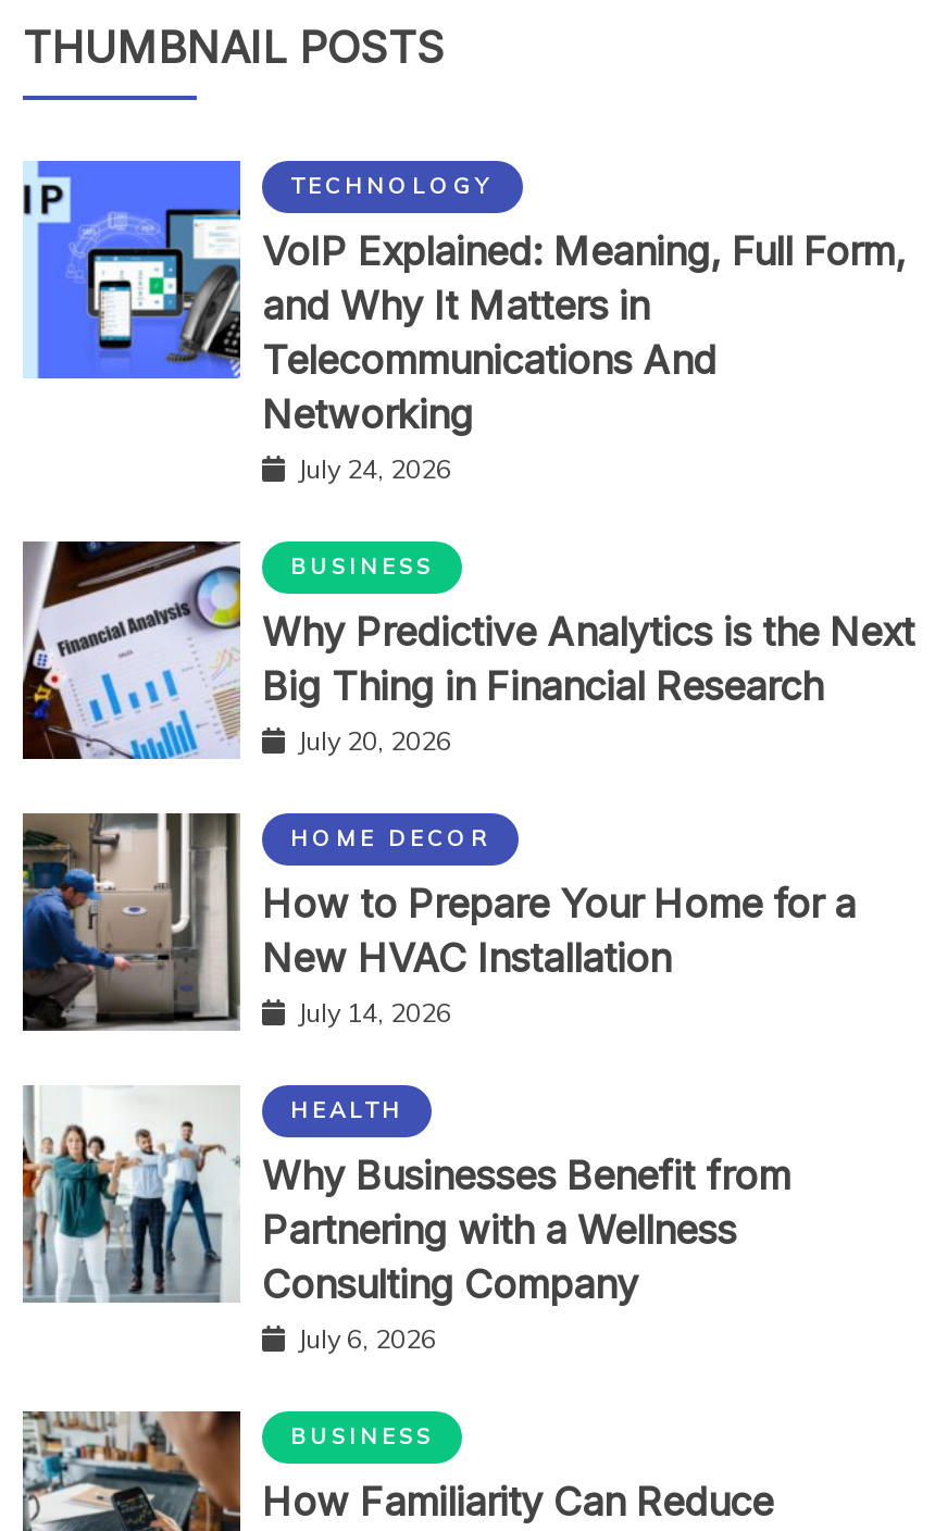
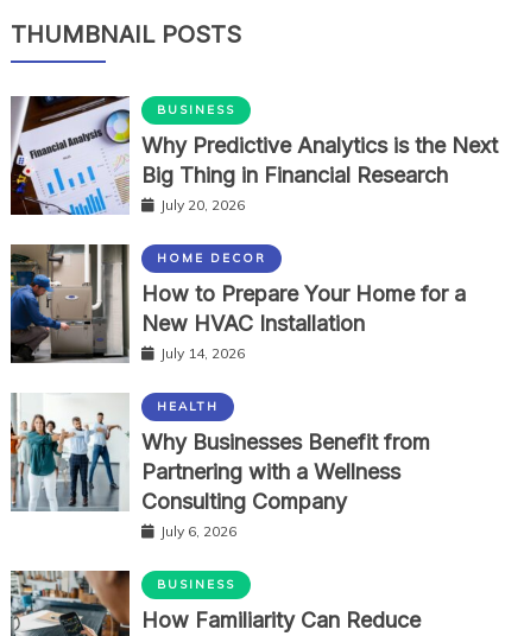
[23,159,906,485] [image] | TECHNOLOGY | VoIP Explained: Meaning, Full Form, | and Why It Matters in | Telecommunications And | Networking | July 24, 2026 -> none

